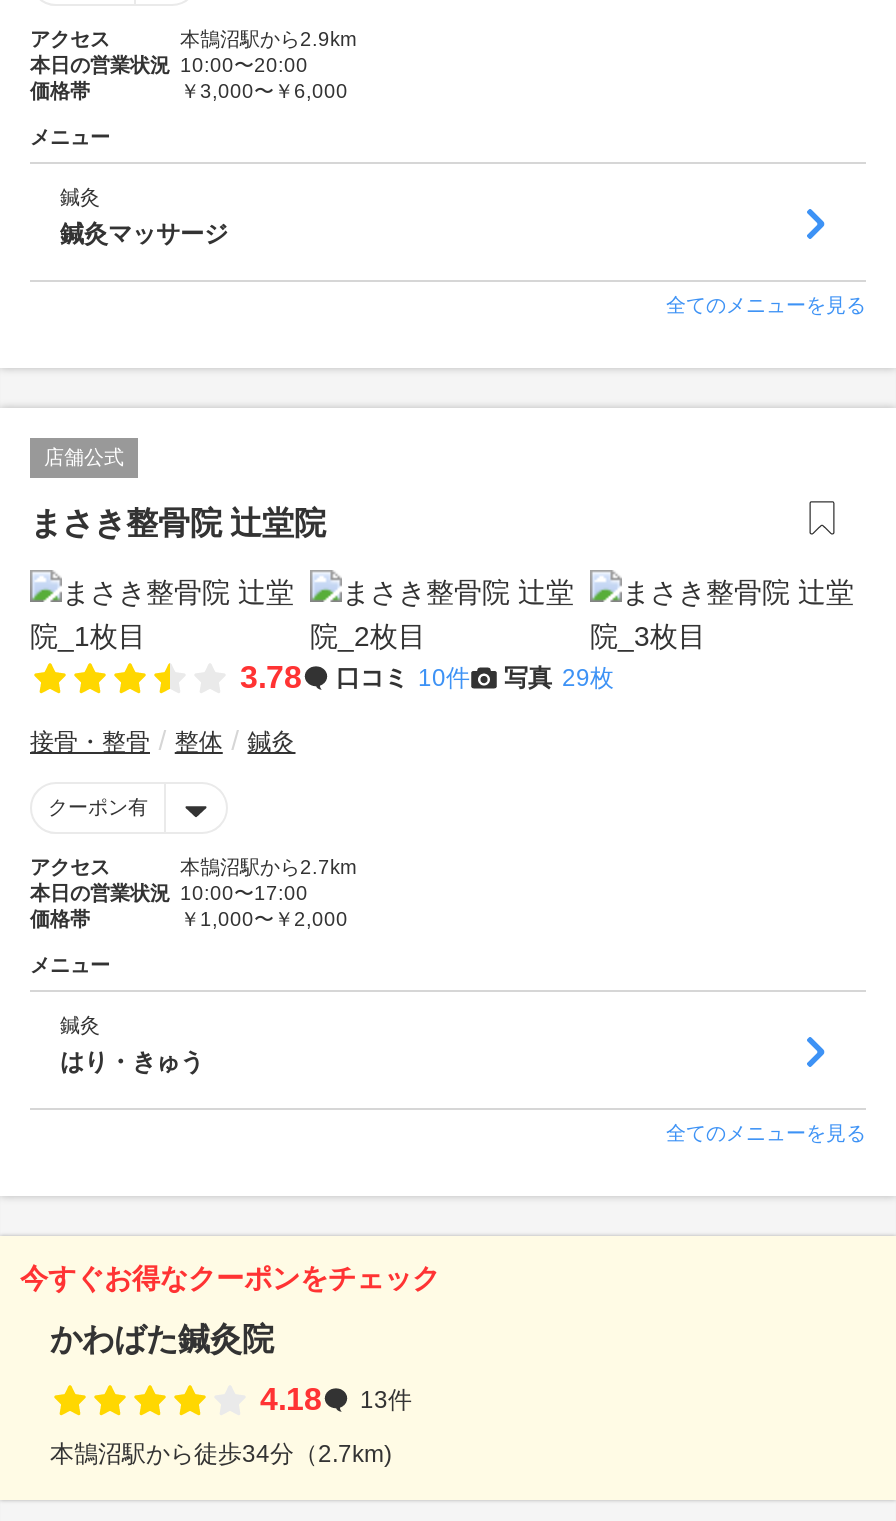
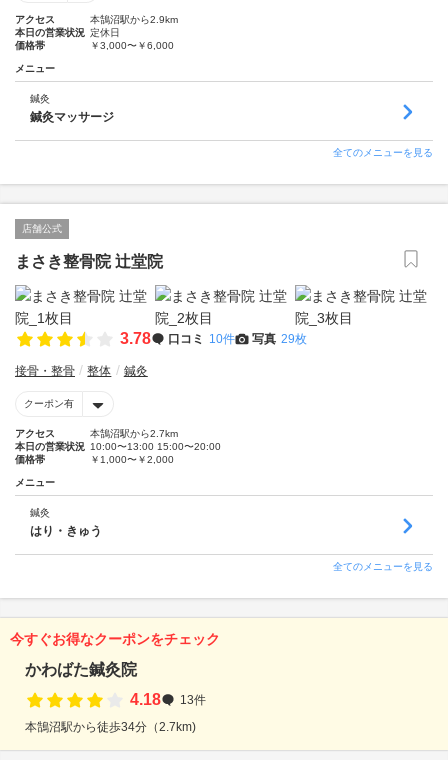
[30,54,308,76] 本日の営業状況 10:00〜20:00 -> [15,27,120,38] 本日の営業状況 定休日
[30,882,308,904] 本日の営業状況 10:00〜17:00 -> [15,441,221,452] 本日の営業状況 10:00〜13:00 15:00〜20:00

